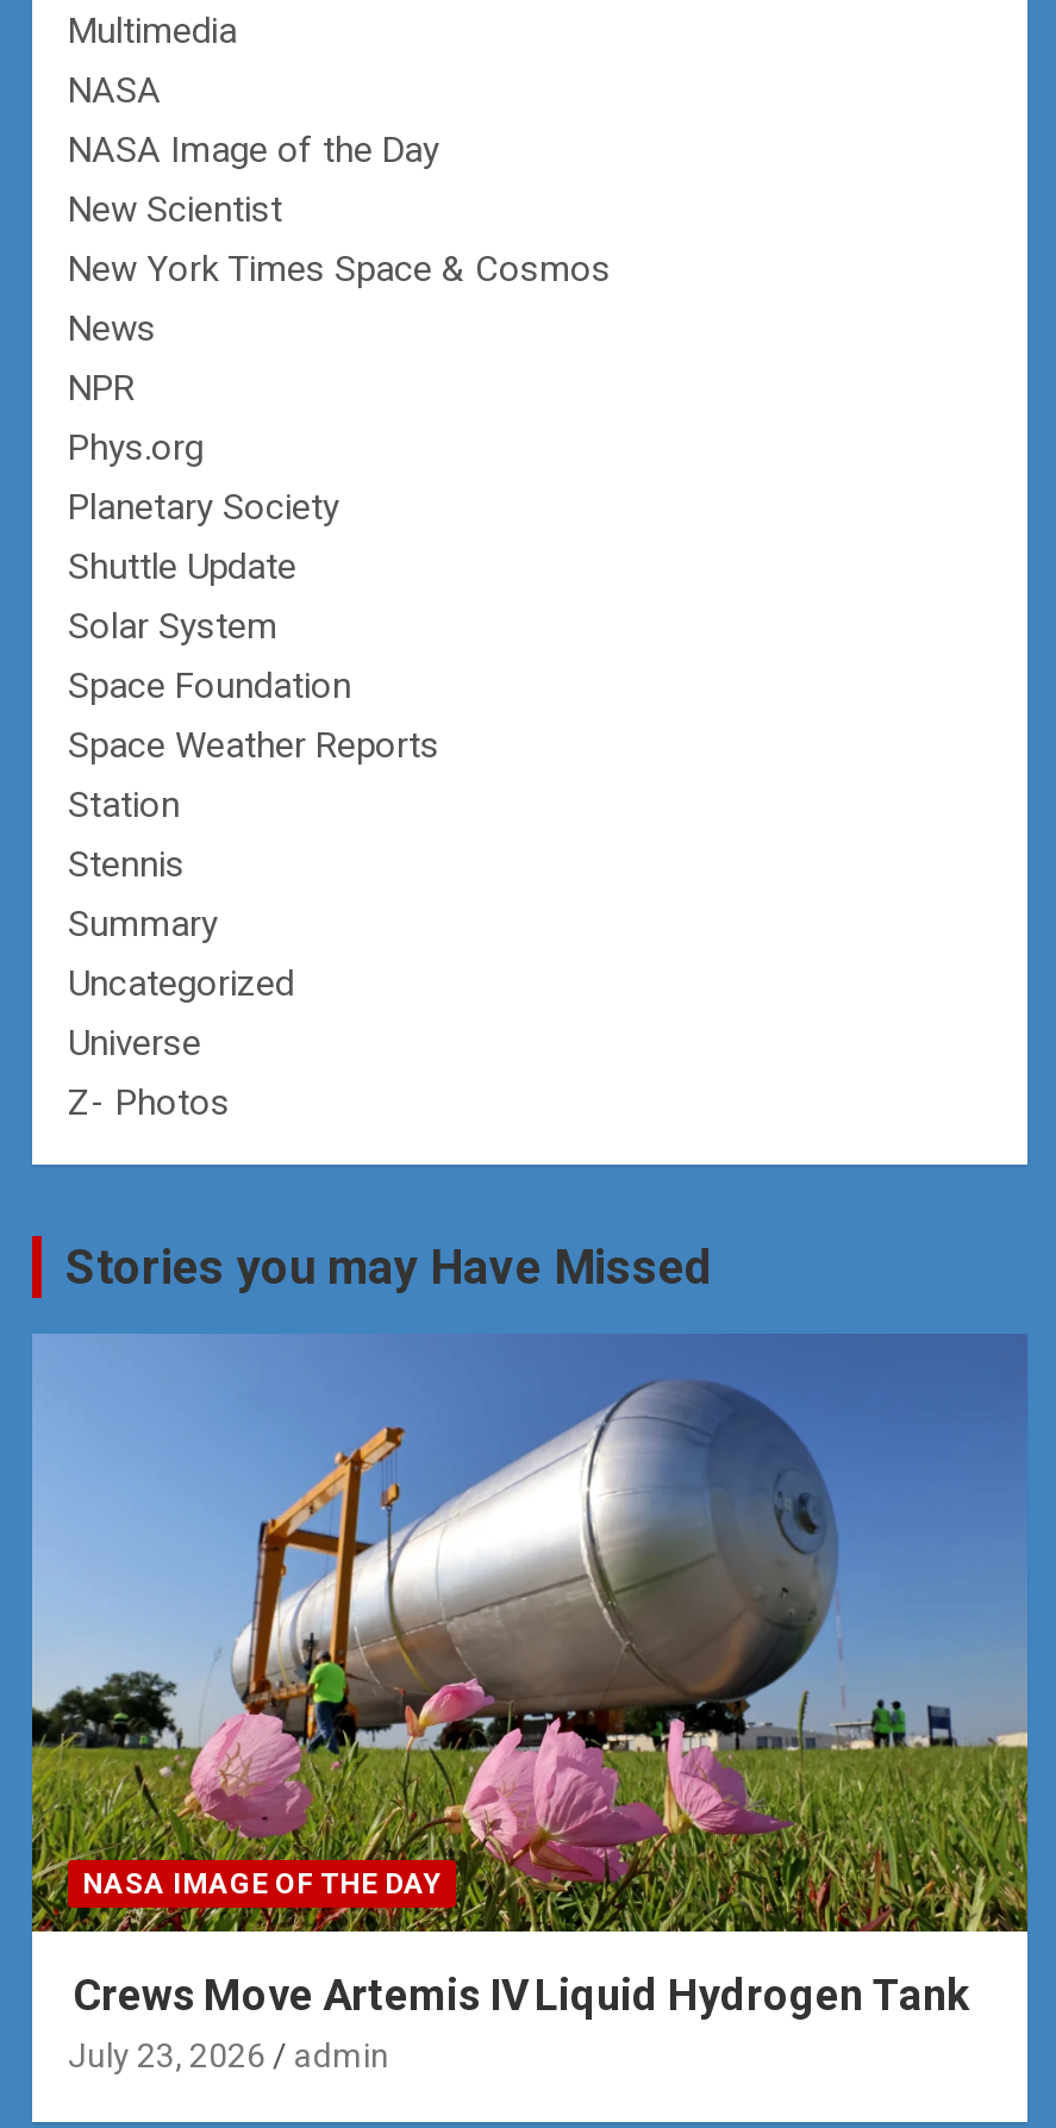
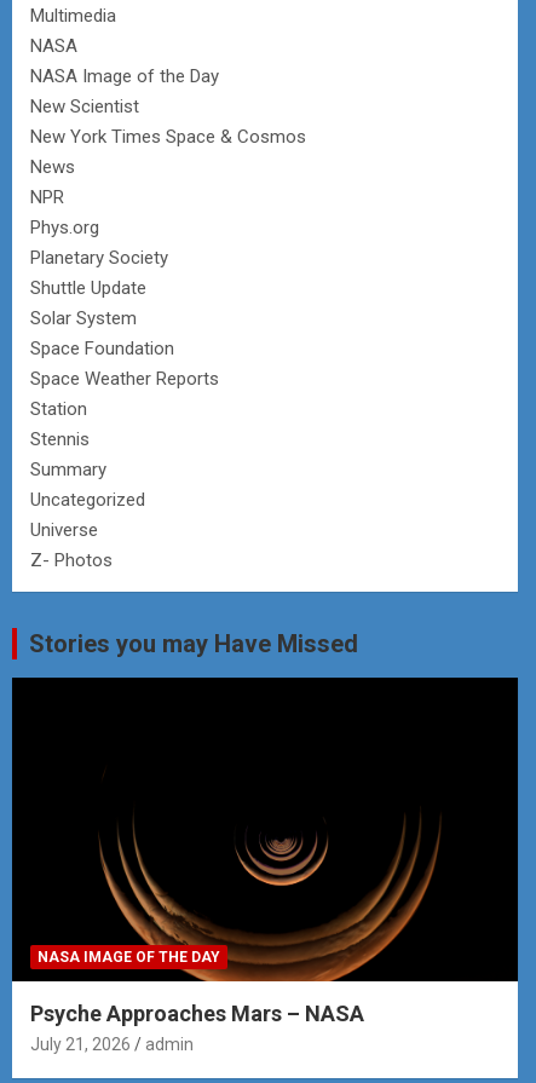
[30,1334,1030,2073] [image] | Crews Move Artemis IV Liquid Hydrogen Tank | July 23, 2026 -> [11,676,519,1053] [image] | Psyche Approaches Mars – NASA | July 21, 2026

